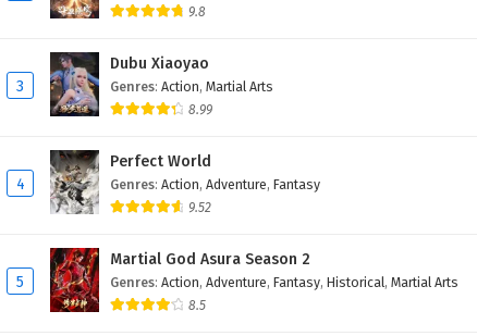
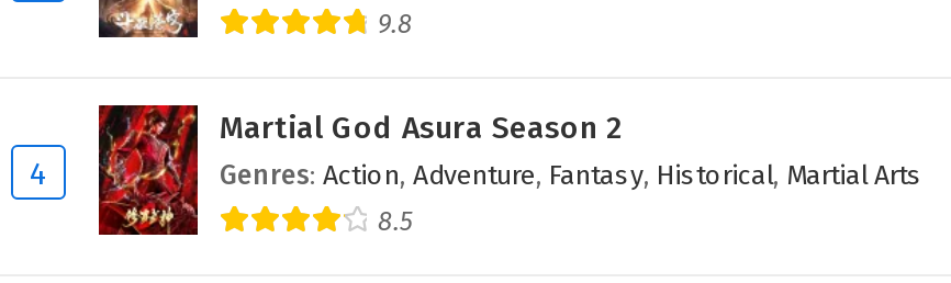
[49,51,273,118] [image] | Dubu Xiaoyao | Genres: Action, Martial Arts | 8.99 -> none
[16,78,24,96] 3 -> none
[50,149,320,216] [image] | Perfect World | Genres: Action, Adventure, Fantasy | 9.52 -> none
[16,273,24,291] 5 -> none

